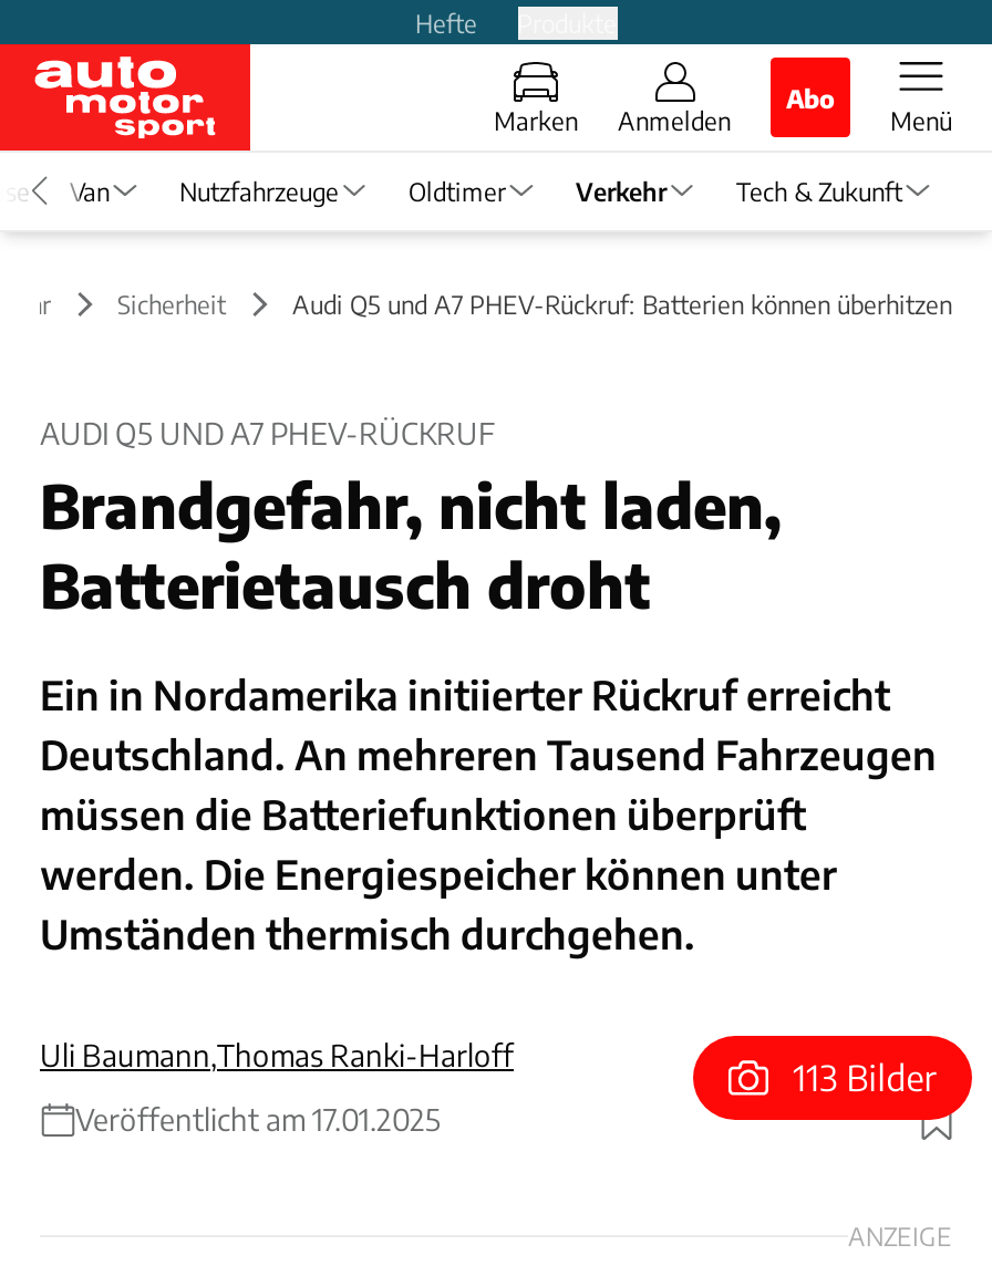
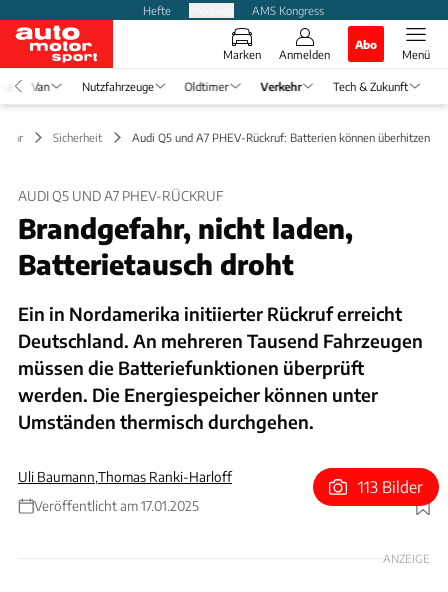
none -> [251,2,323,16] AMS Kongress

